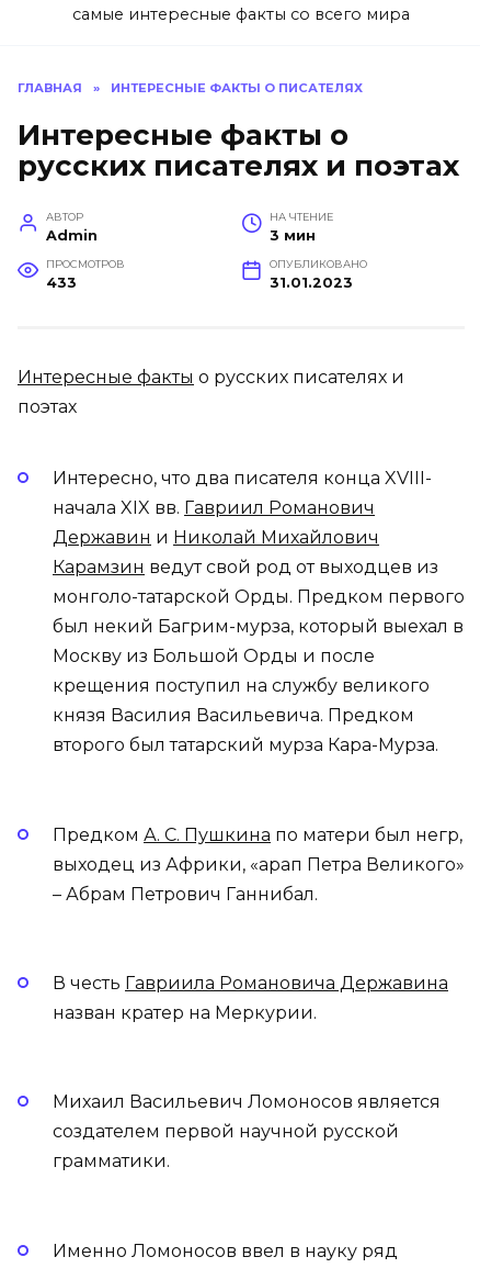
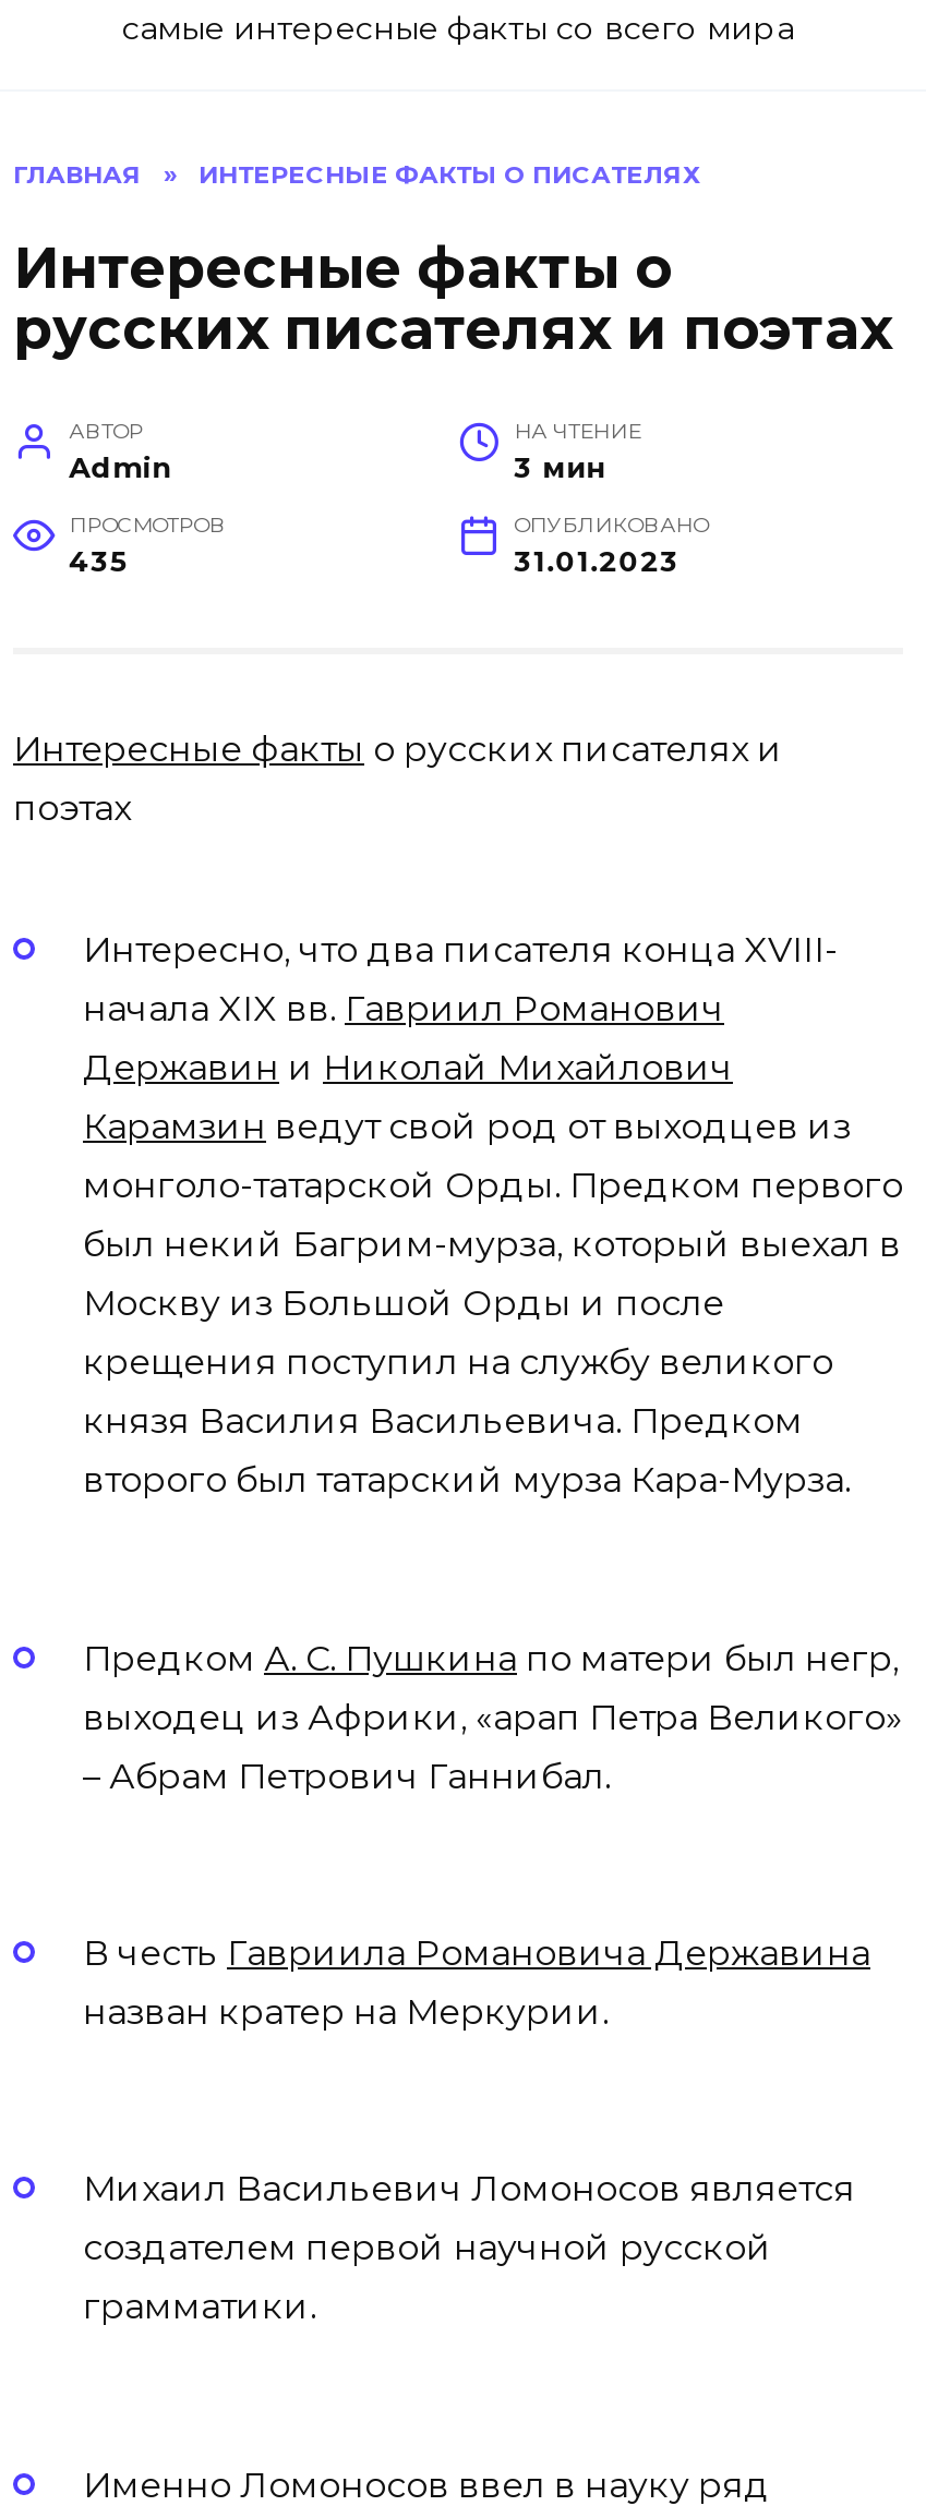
[46,274,76,291] 433 -> [69,545,128,578] 435

